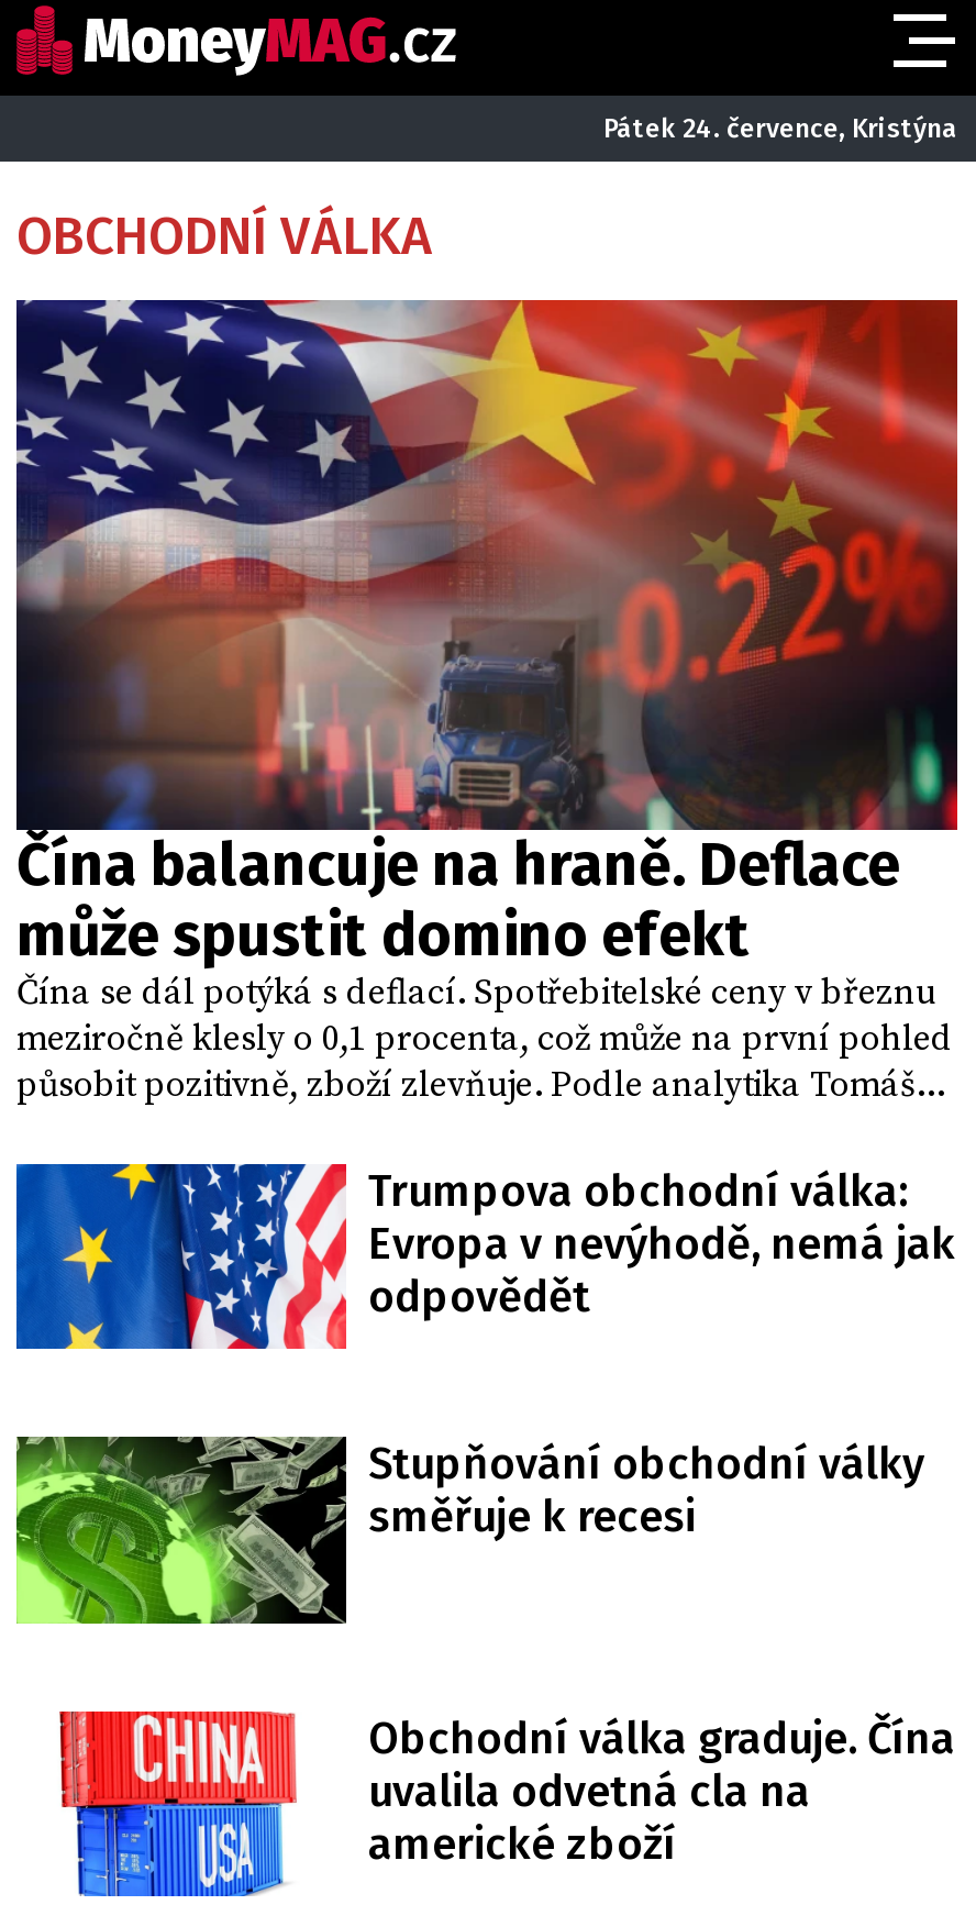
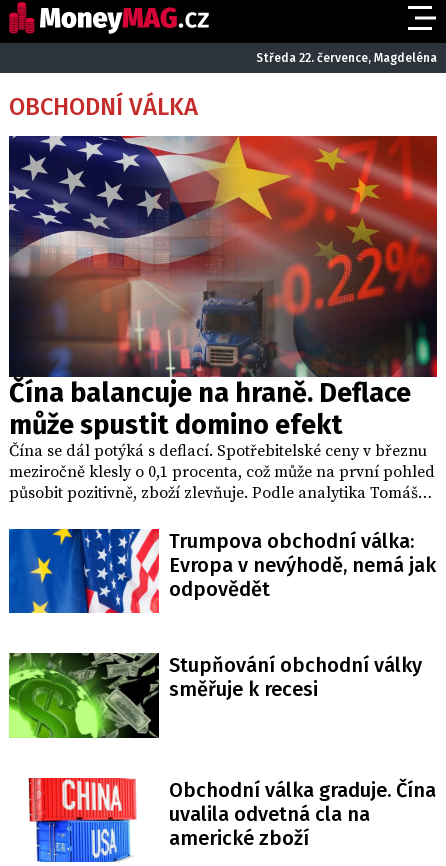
[603,112,957,143] Pátek 24. července, Kristýna -> [256,50,437,64] Středa 22. července, Magdeléna

